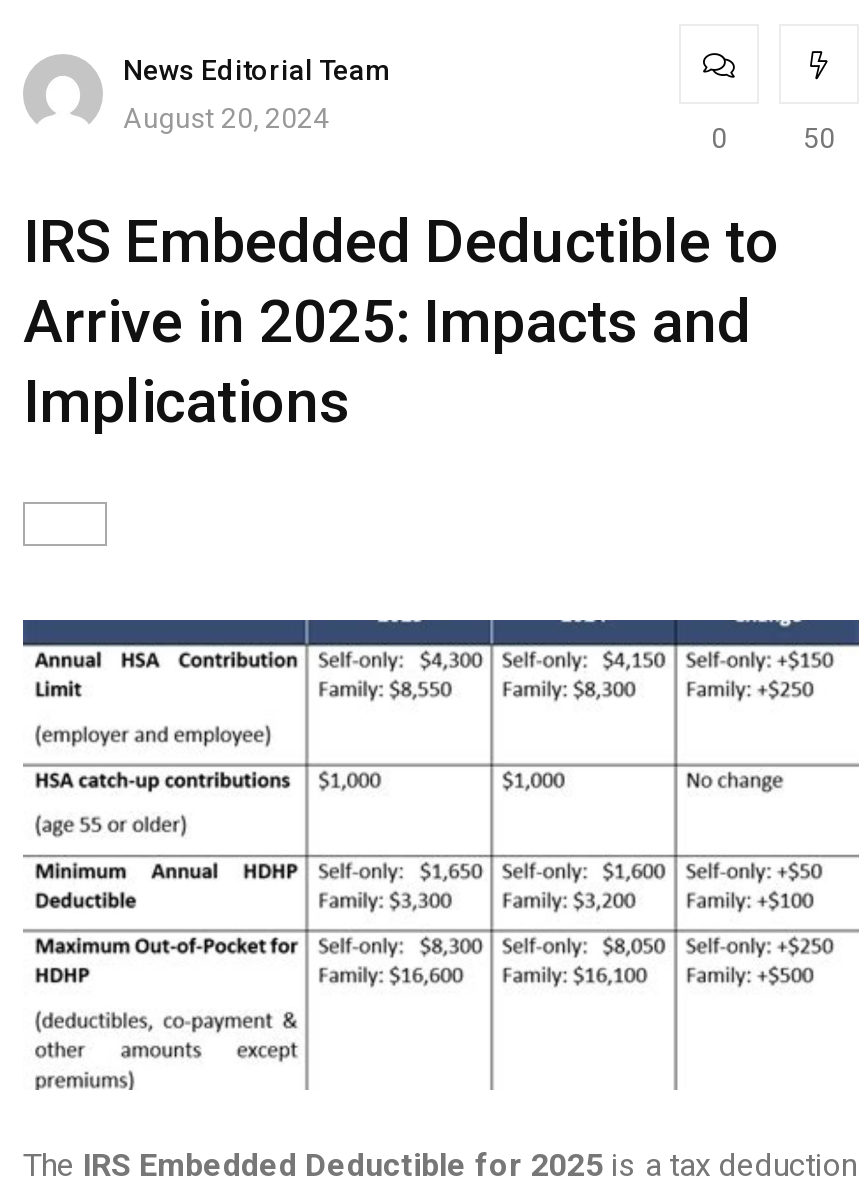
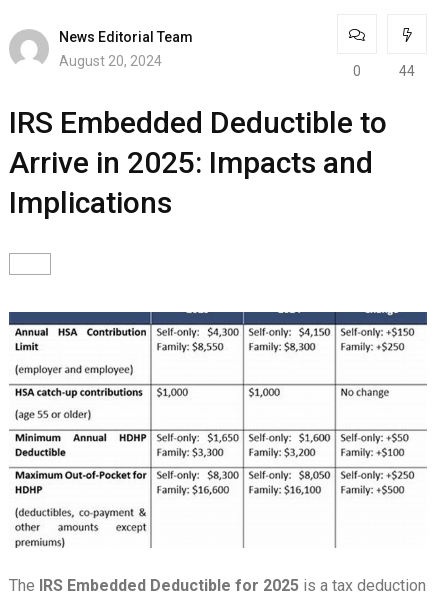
[803,122,835,154] 50 -> [399,63,415,79] 44

